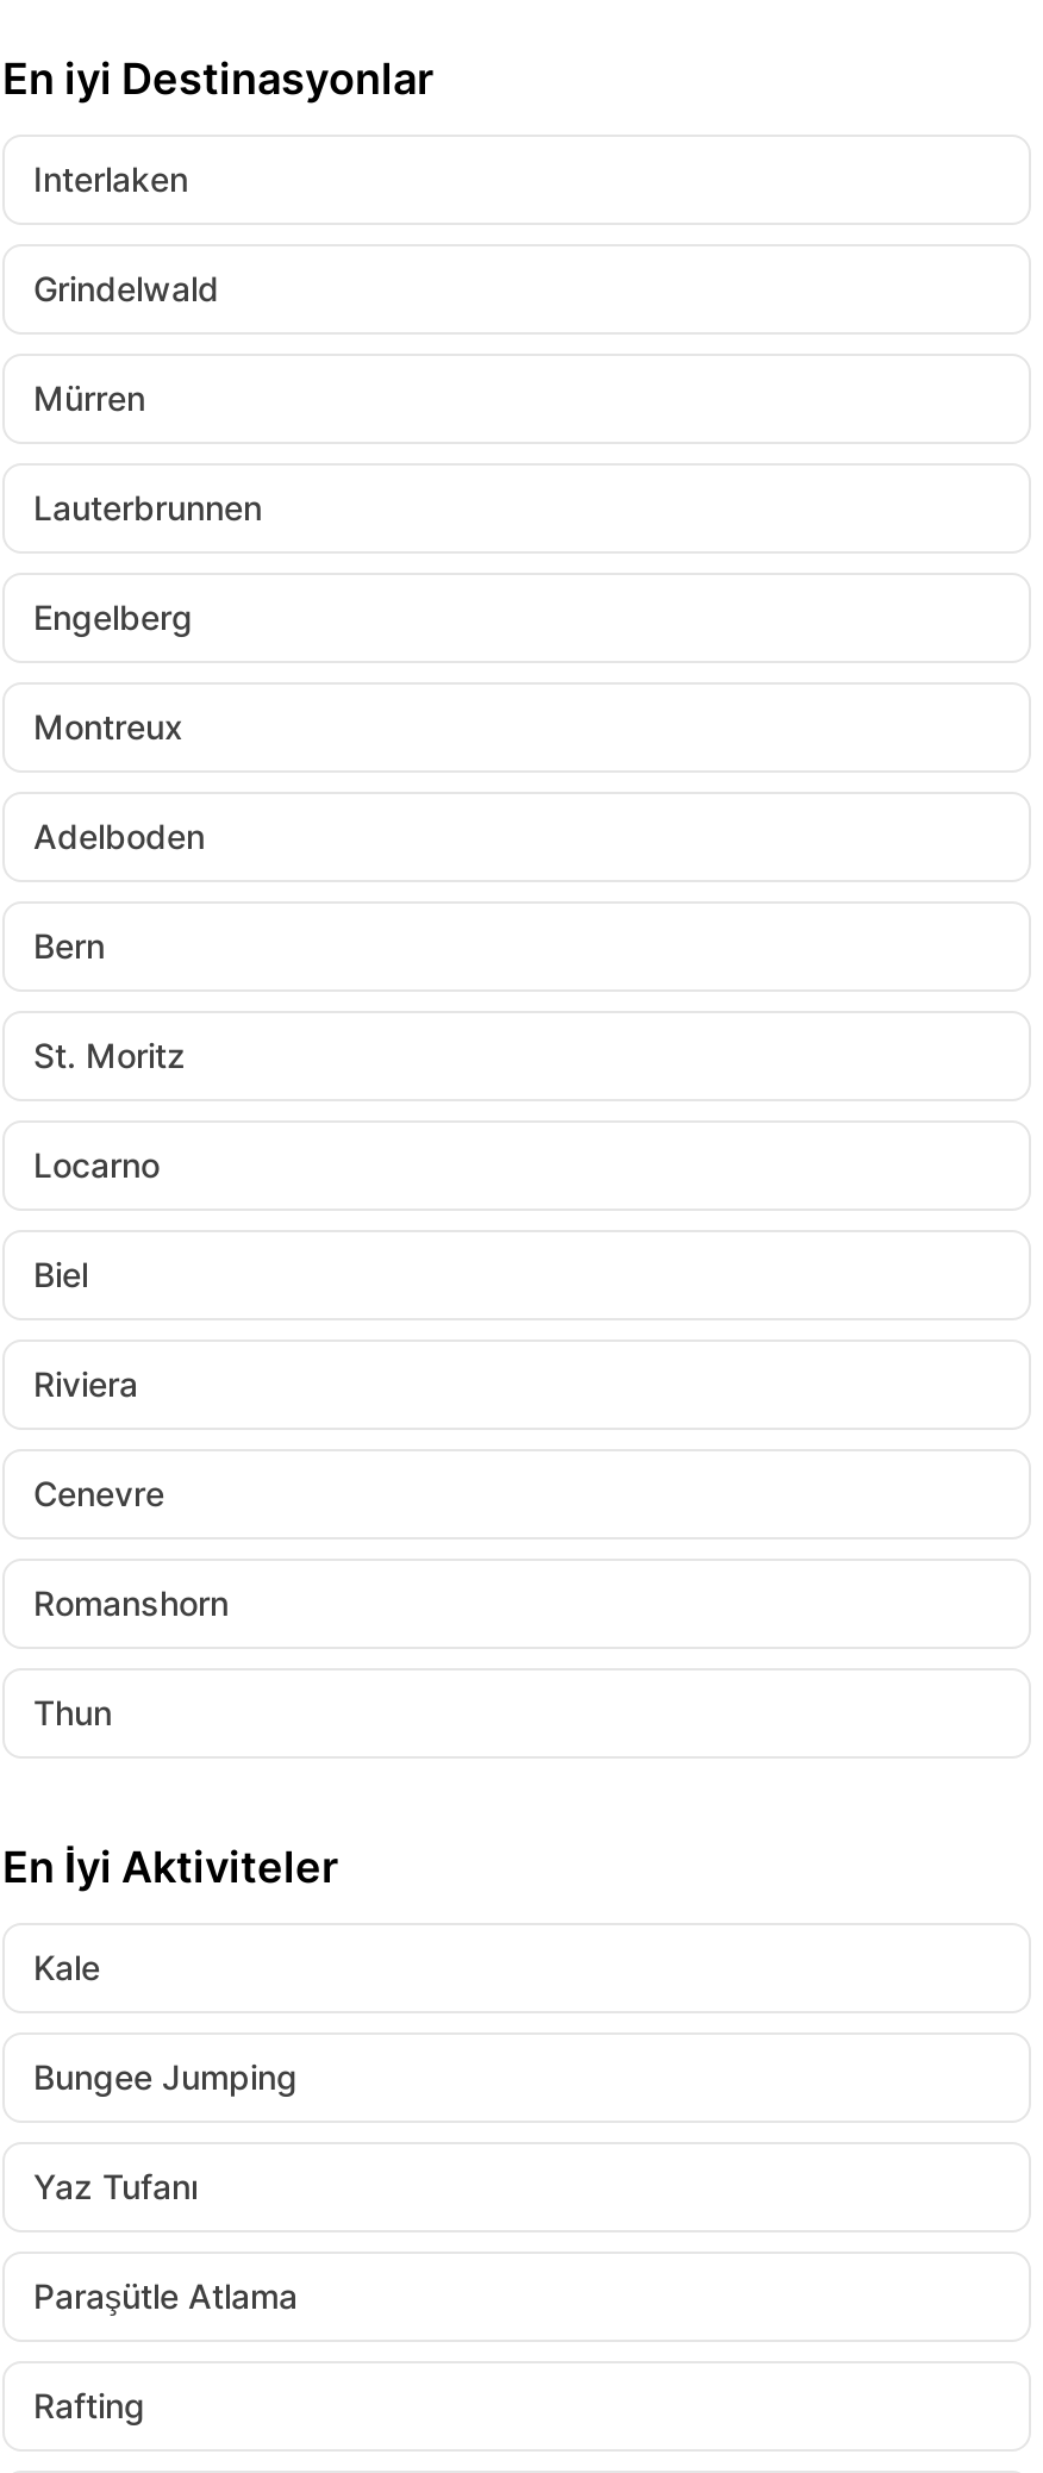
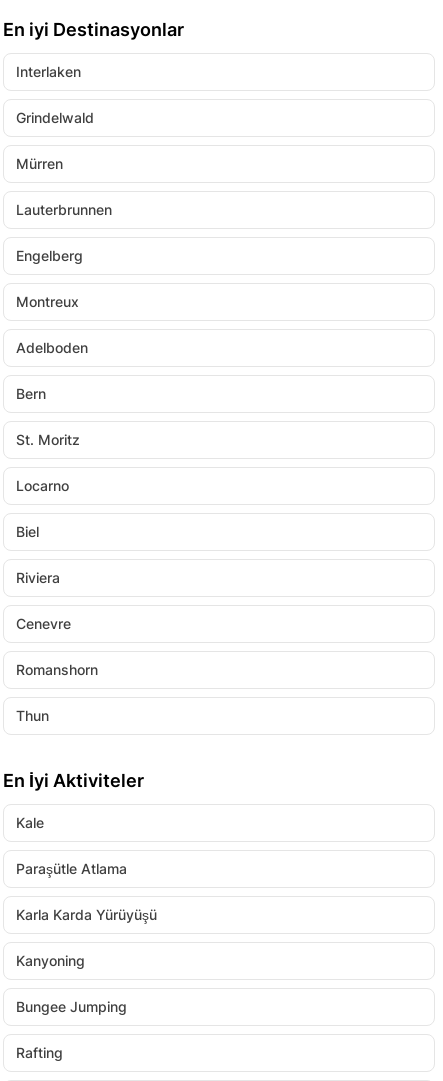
moved [33,2057,298,2098] -> [16,998,127,1015]: Bungee Jumping
[33,2167,198,2207] Yaz Tufanı -> none
moved [33,2276,298,2317] -> [16,860,127,877]: Paraşütle Atlama
none -> [16,906,157,969] Karla Karda Yürüyüşü | Kanyoning

